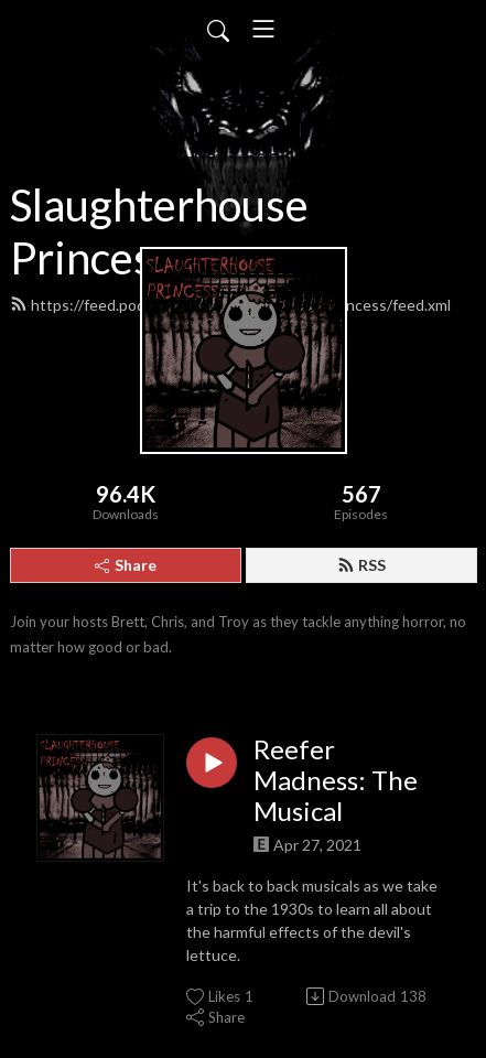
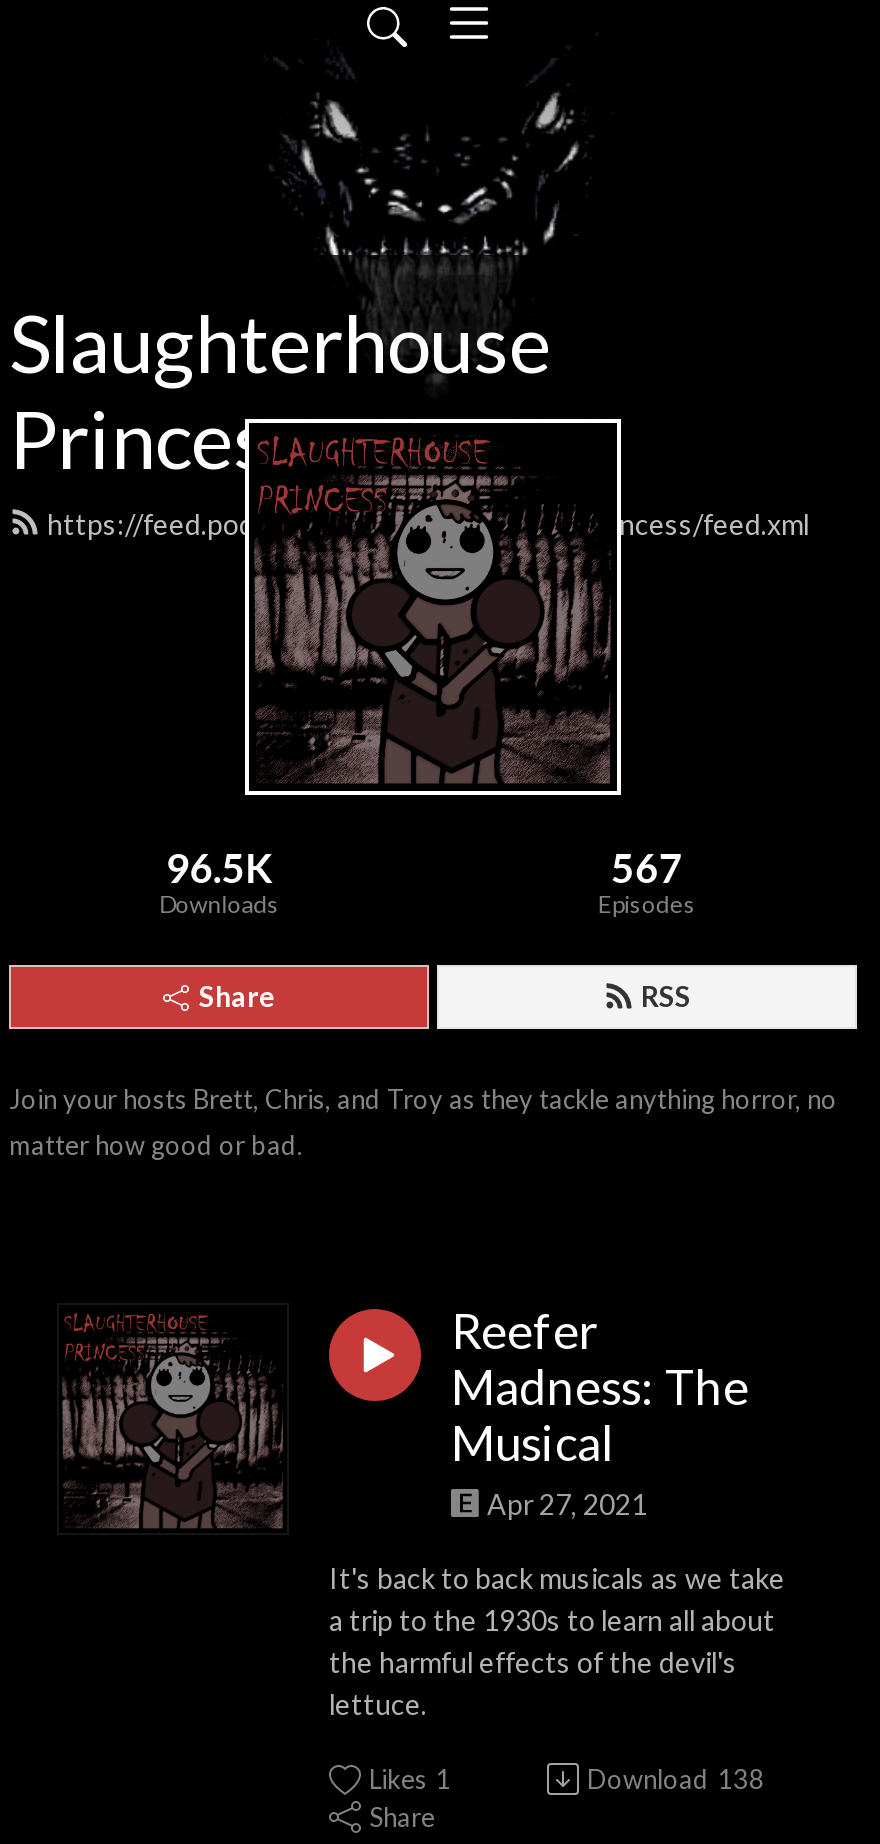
[96,481,155,507] 96.4K -> [165,843,273,891] 96.5K

